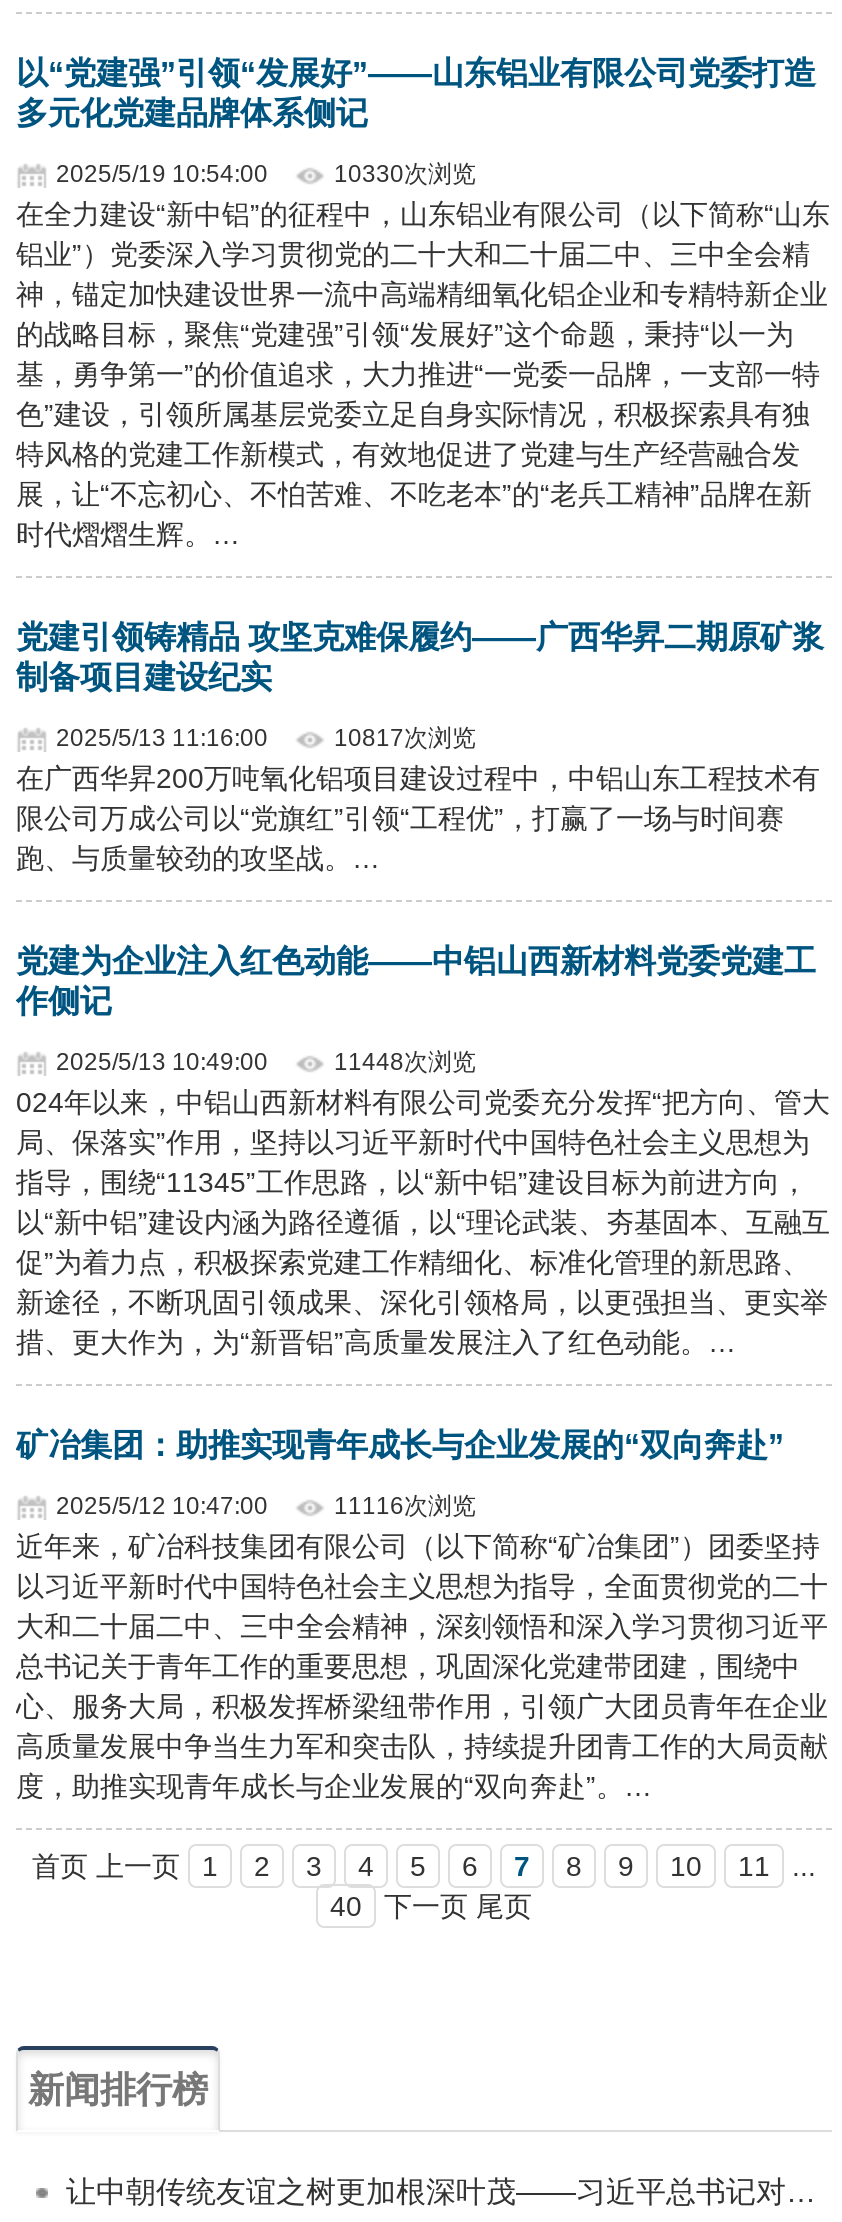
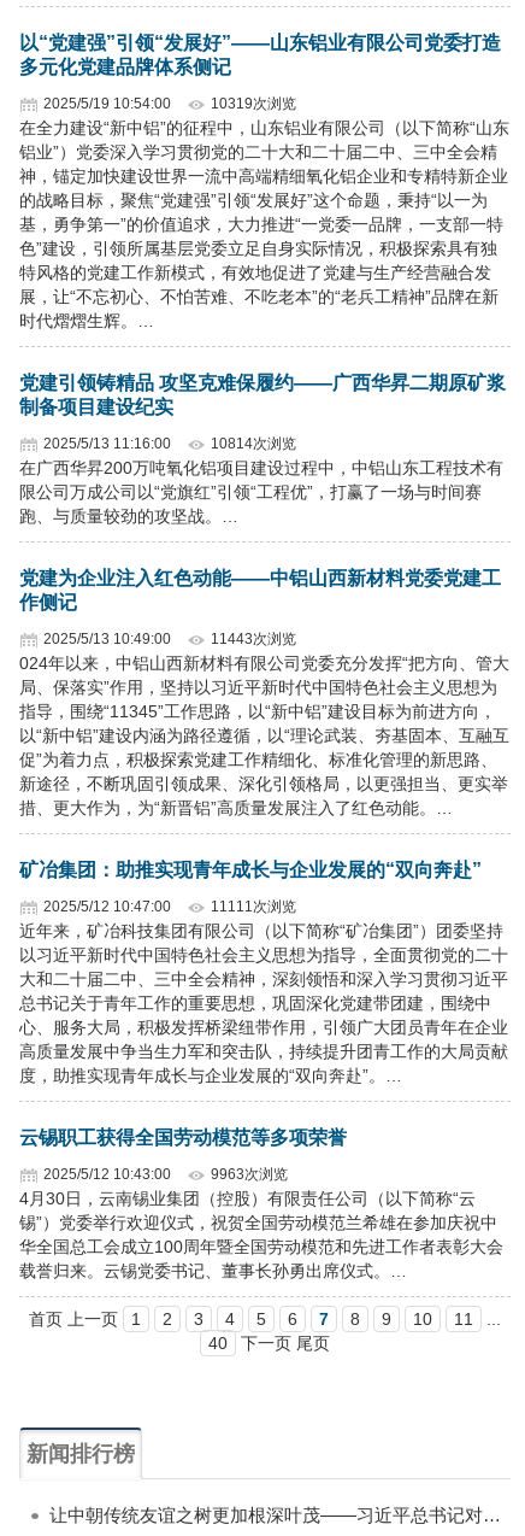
[334,160,476,188] 10330次浏览 -> [211,95,296,112] 10319次浏览
[334,724,476,752] 10817次浏览 -> [211,435,296,452] 10814次浏览
[334,1048,476,1076] 11448次浏览 -> [211,631,296,647] 11443次浏览
[334,1492,476,1520] 11116次浏览 -> [211,898,296,915] 11111次浏览
none -> [19,1127,503,1280] 云锡职工获得全国劳动模范等多项荣誉 | 2025/5/12 10:43:00 | 9963次浏览 | 4月30日，云南锡业集团（控股）有限责任公司（以下简称“云 | 锡”）党委举行欢迎仪式，祝贺全国劳动模范兰希雄在参加庆祝中 | 华全国总工会成立100周年暨全国劳动模范和先进工作者表彰大会 | 载誉归来。云锡党委书记、董事长孙勇出席仪式。…

